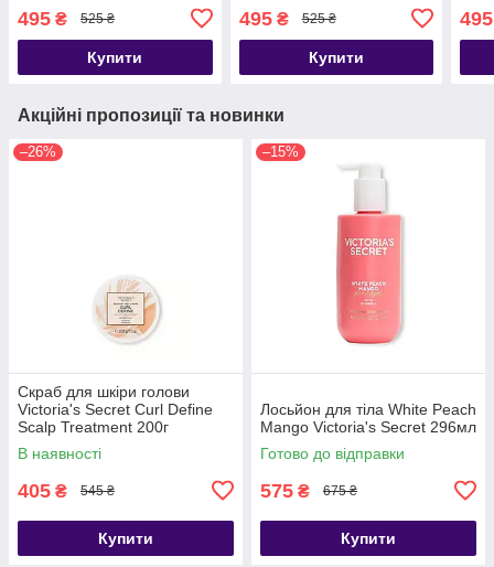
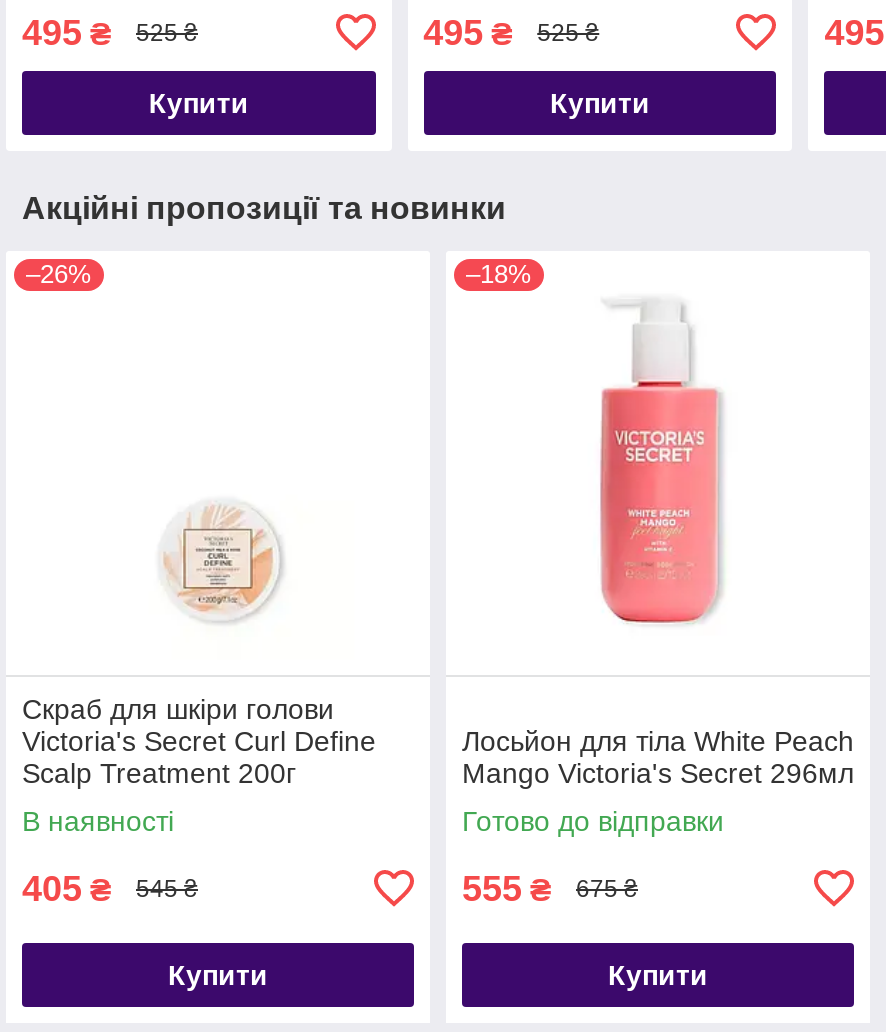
[262,143,299,160] –15% -> [466,259,532,289] –18%
[260,480,357,502] 575 ₴ 675 ₴ -> [462,869,638,909] 555 ₴ 675 ₴

